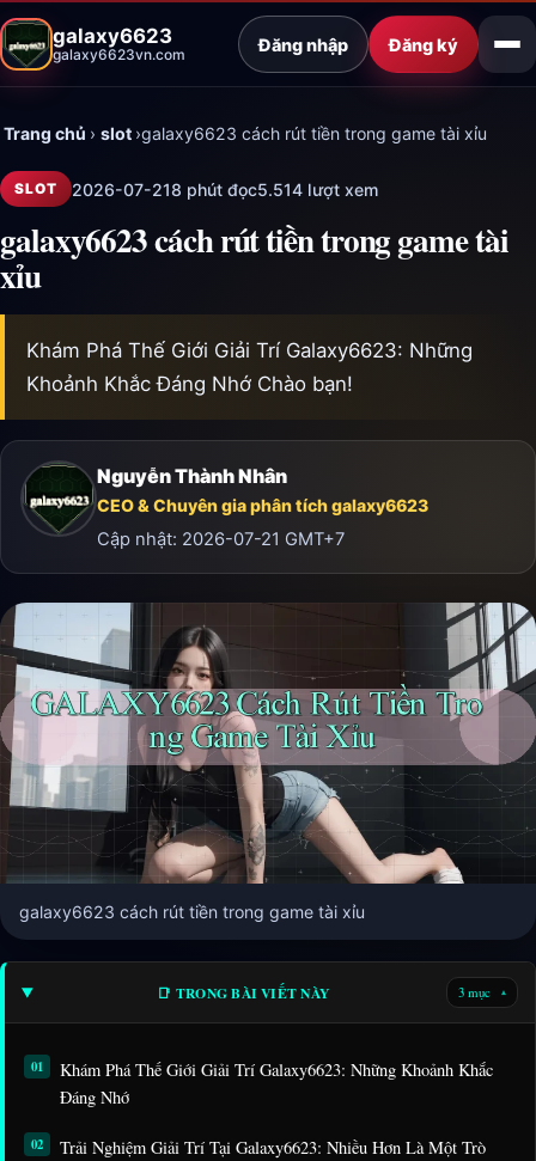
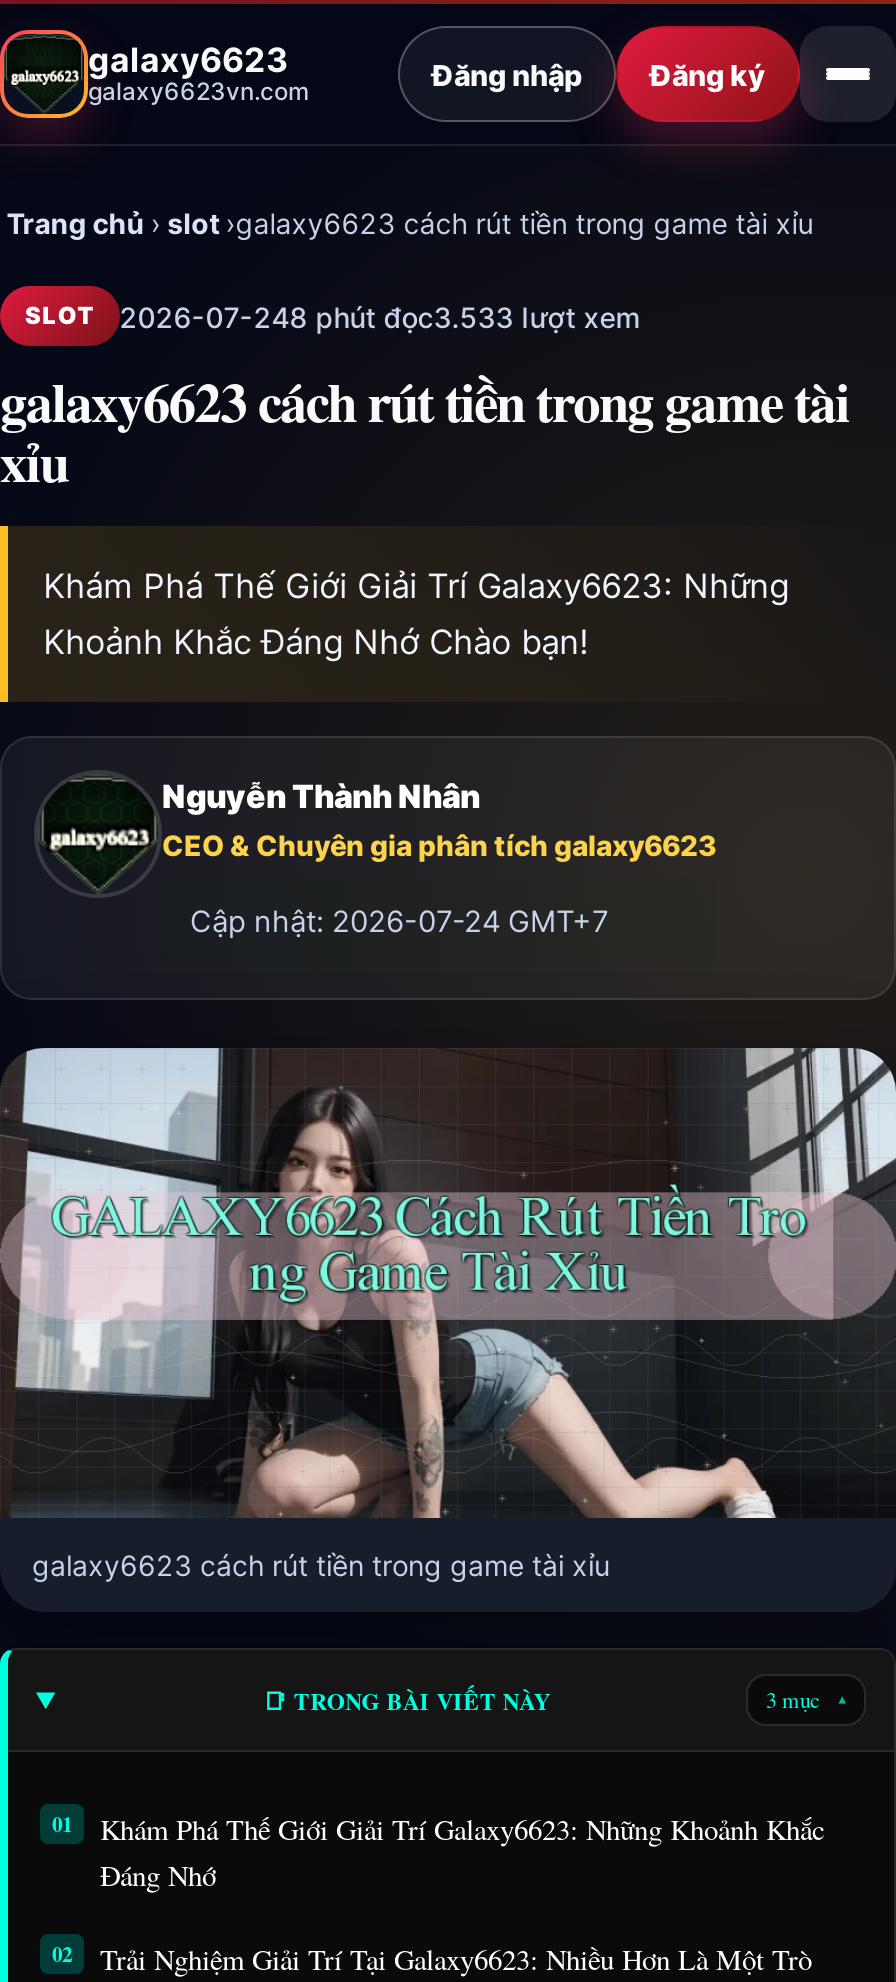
[72,179,378,199] 2026-07-218 phút đọc5.514 lượt xem -> [120,300,640,334] 2026-07-248 phút đọc3.533 lượt xem
[97,529,345,550] Cập nhật: 2026-07-21 GMT+7 -> [190,904,608,940] Cập nhật: 2026-07-24 GMT+7

